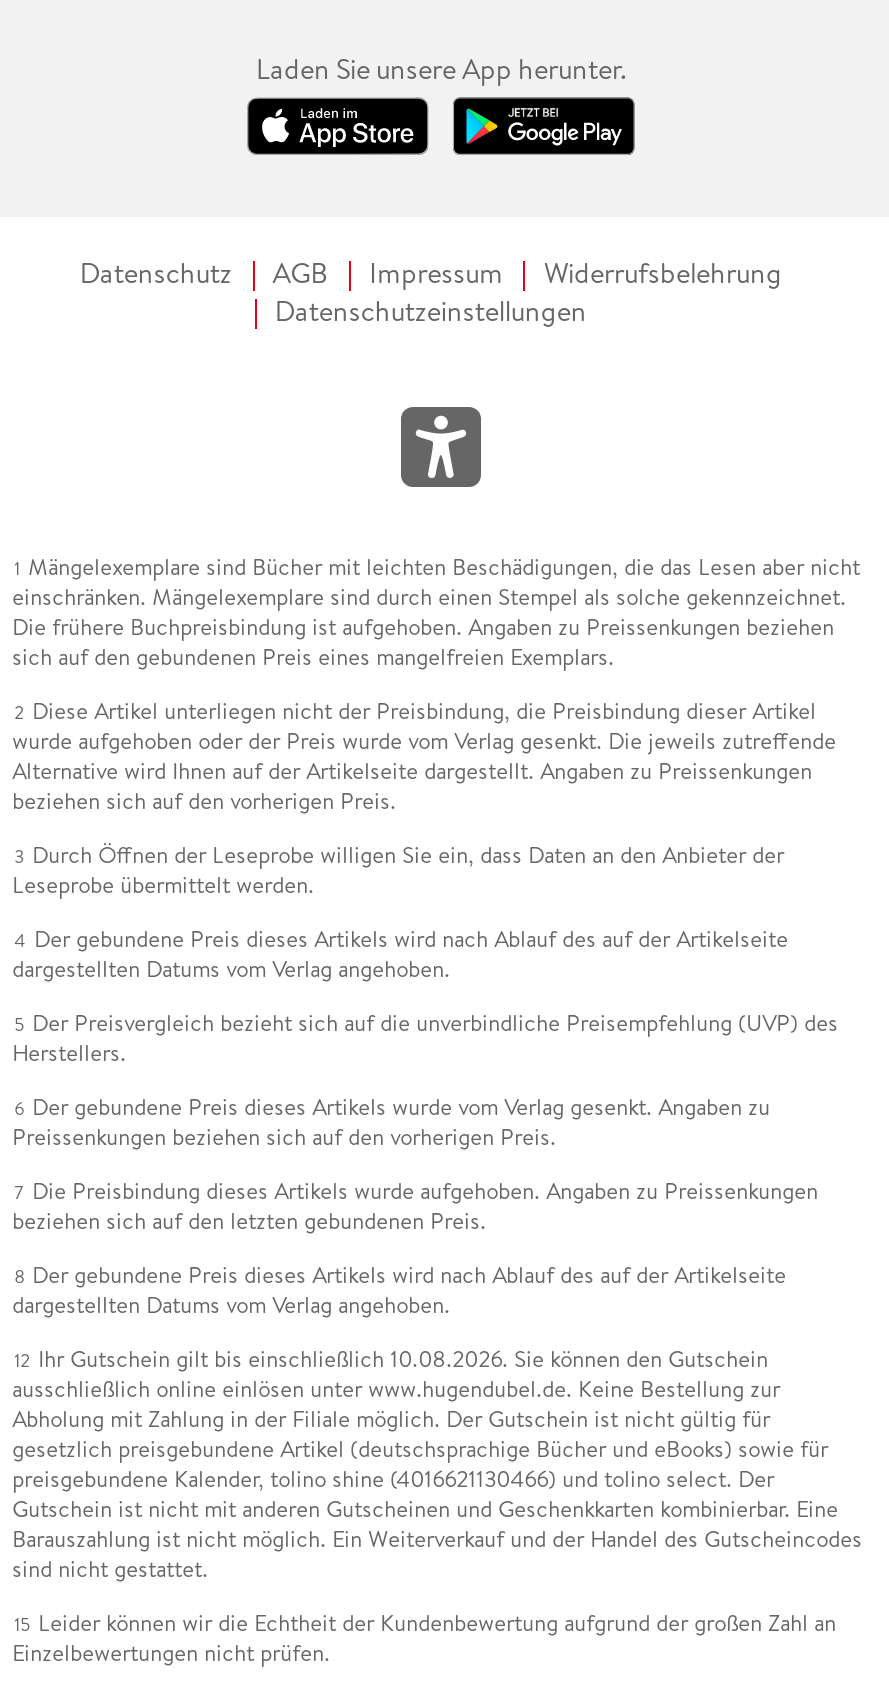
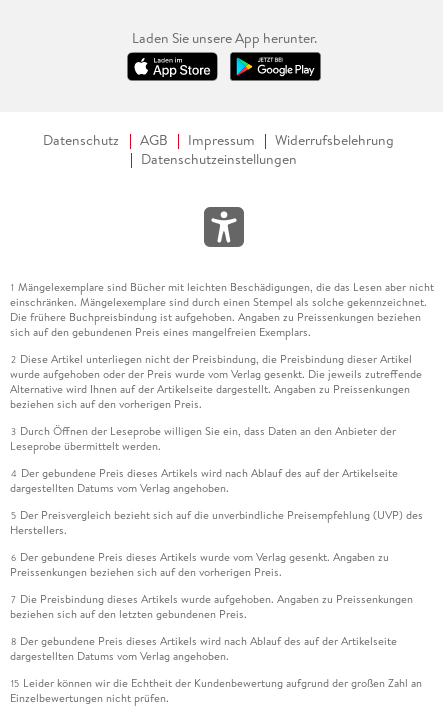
[12,1342,862,1584] 12 Ihr Gutschein gilt bis einschließlich 10.08.2026. Sie können den Gutschein | ausschließlich online einlösen unter www.hugendubel.de. Keine Bestellung zur | Abholung mit Zahlung in der Filiale möglich. Der Gutschein ist nicht gültig für | gesetzlich preisgebundene Artikel (deutschsprachige Bücher und eBooks) sowie für | preisgebundene Kalender, tolino shine (4016621130466) und tolino select. Der | Gutschein ist nicht mit anderen Gutscheinen und Geschenkkarten kombinierbar. Eine | Barauszahlung ist nicht möglich. Ein Weiterverkauf und der Handel des Gutscheincodes | sind nicht gestattet. -> none

